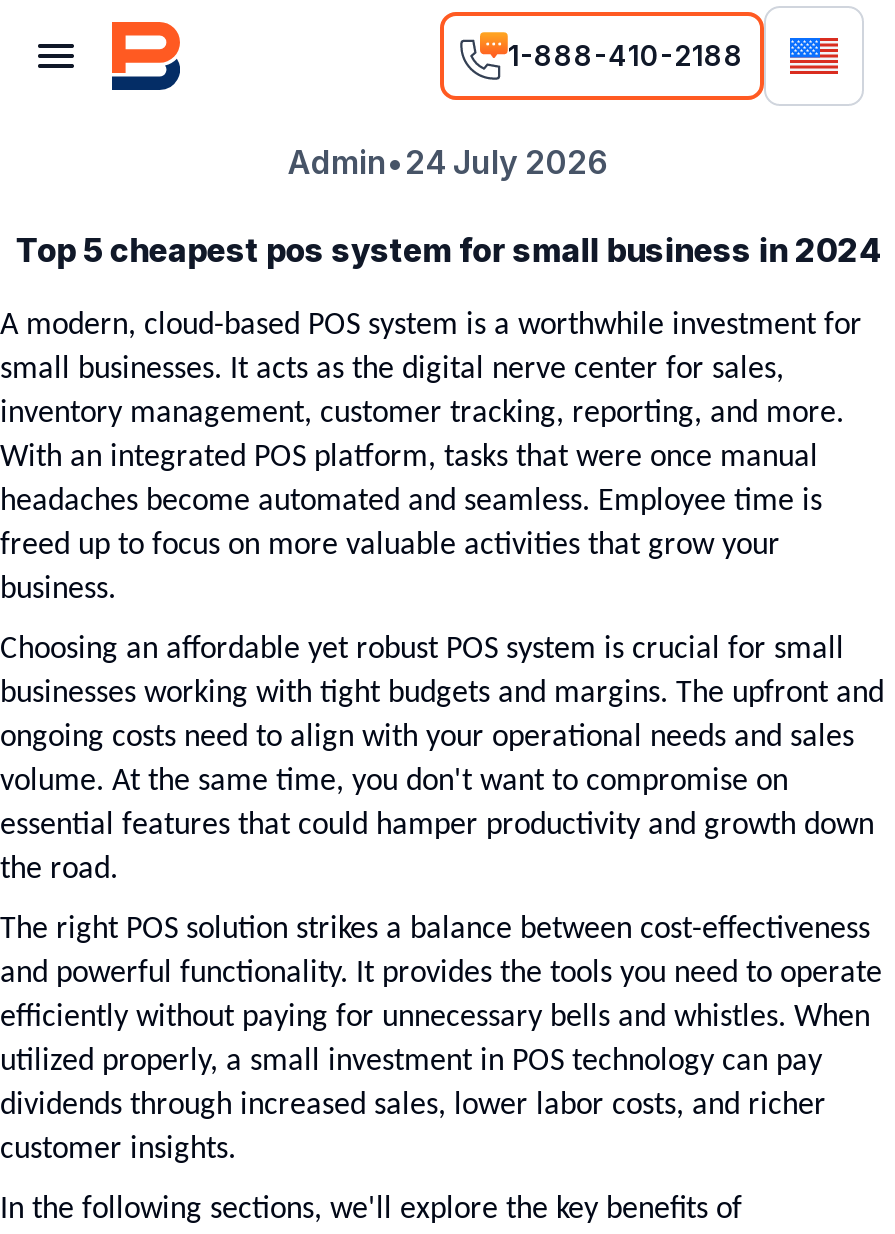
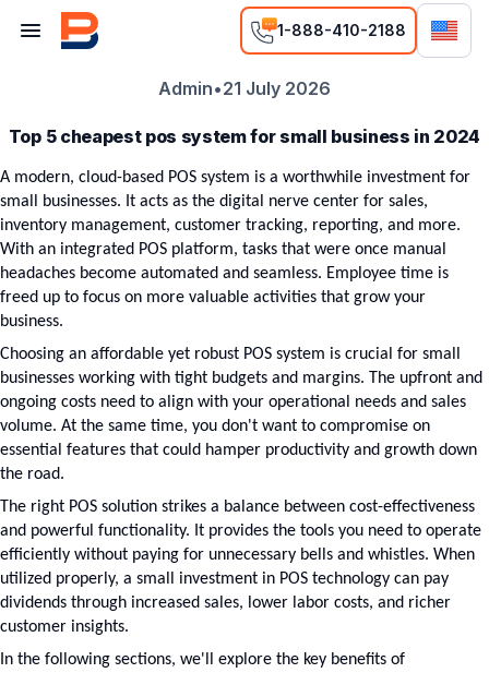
[287,142,609,182] Admin• 24 July 2026 -> [158,77,331,99] Admin• 21 July 2026

